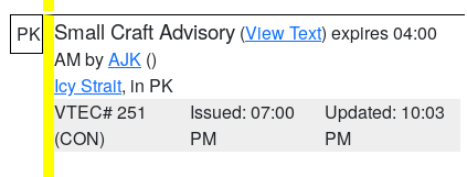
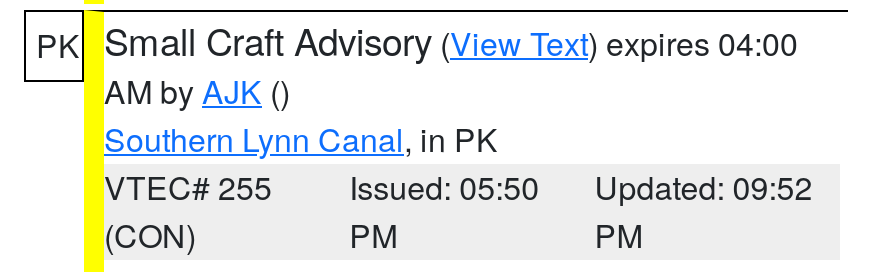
[54,73,173,124] Icy Strait, in PK | VTEC# 251 -> [104,116,498,210] Southern Lynn Canal, in PK | VTEC# 255
[189,99,294,124] Issued: 07:00 -> [349,164,539,210] Issued: 05:50
[325,99,445,124] Updated: 10:03 -> [594,164,812,210] Updated: 09:52

